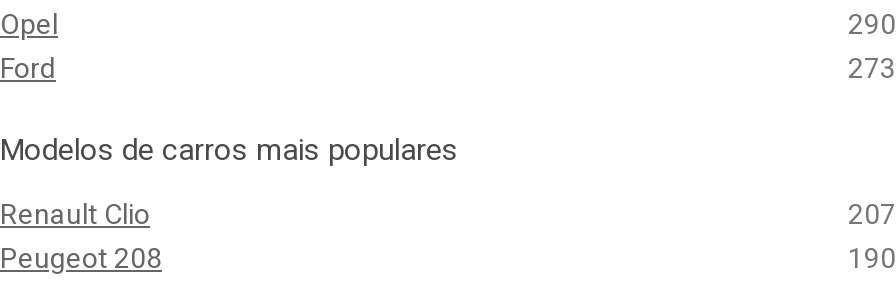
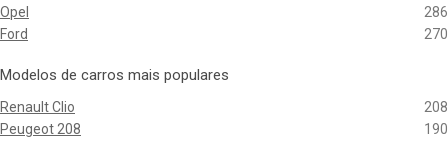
[848,8,896,40] 290 -> [424,4,448,20] 286
[848,52,896,84] 273 -> [424,26,448,42] 270
[848,198,896,230] 207 -> [424,99,448,115] 208

